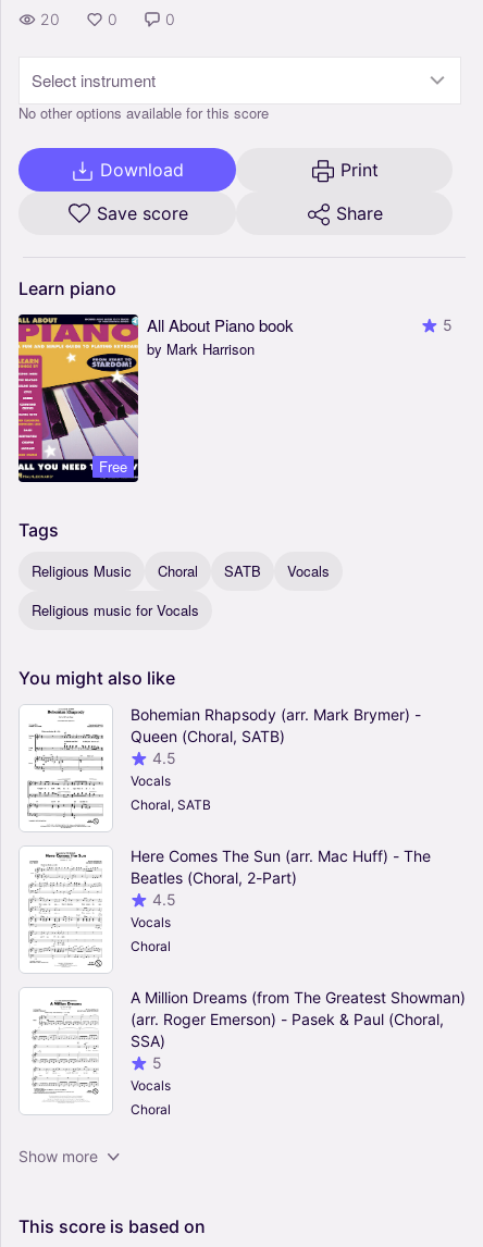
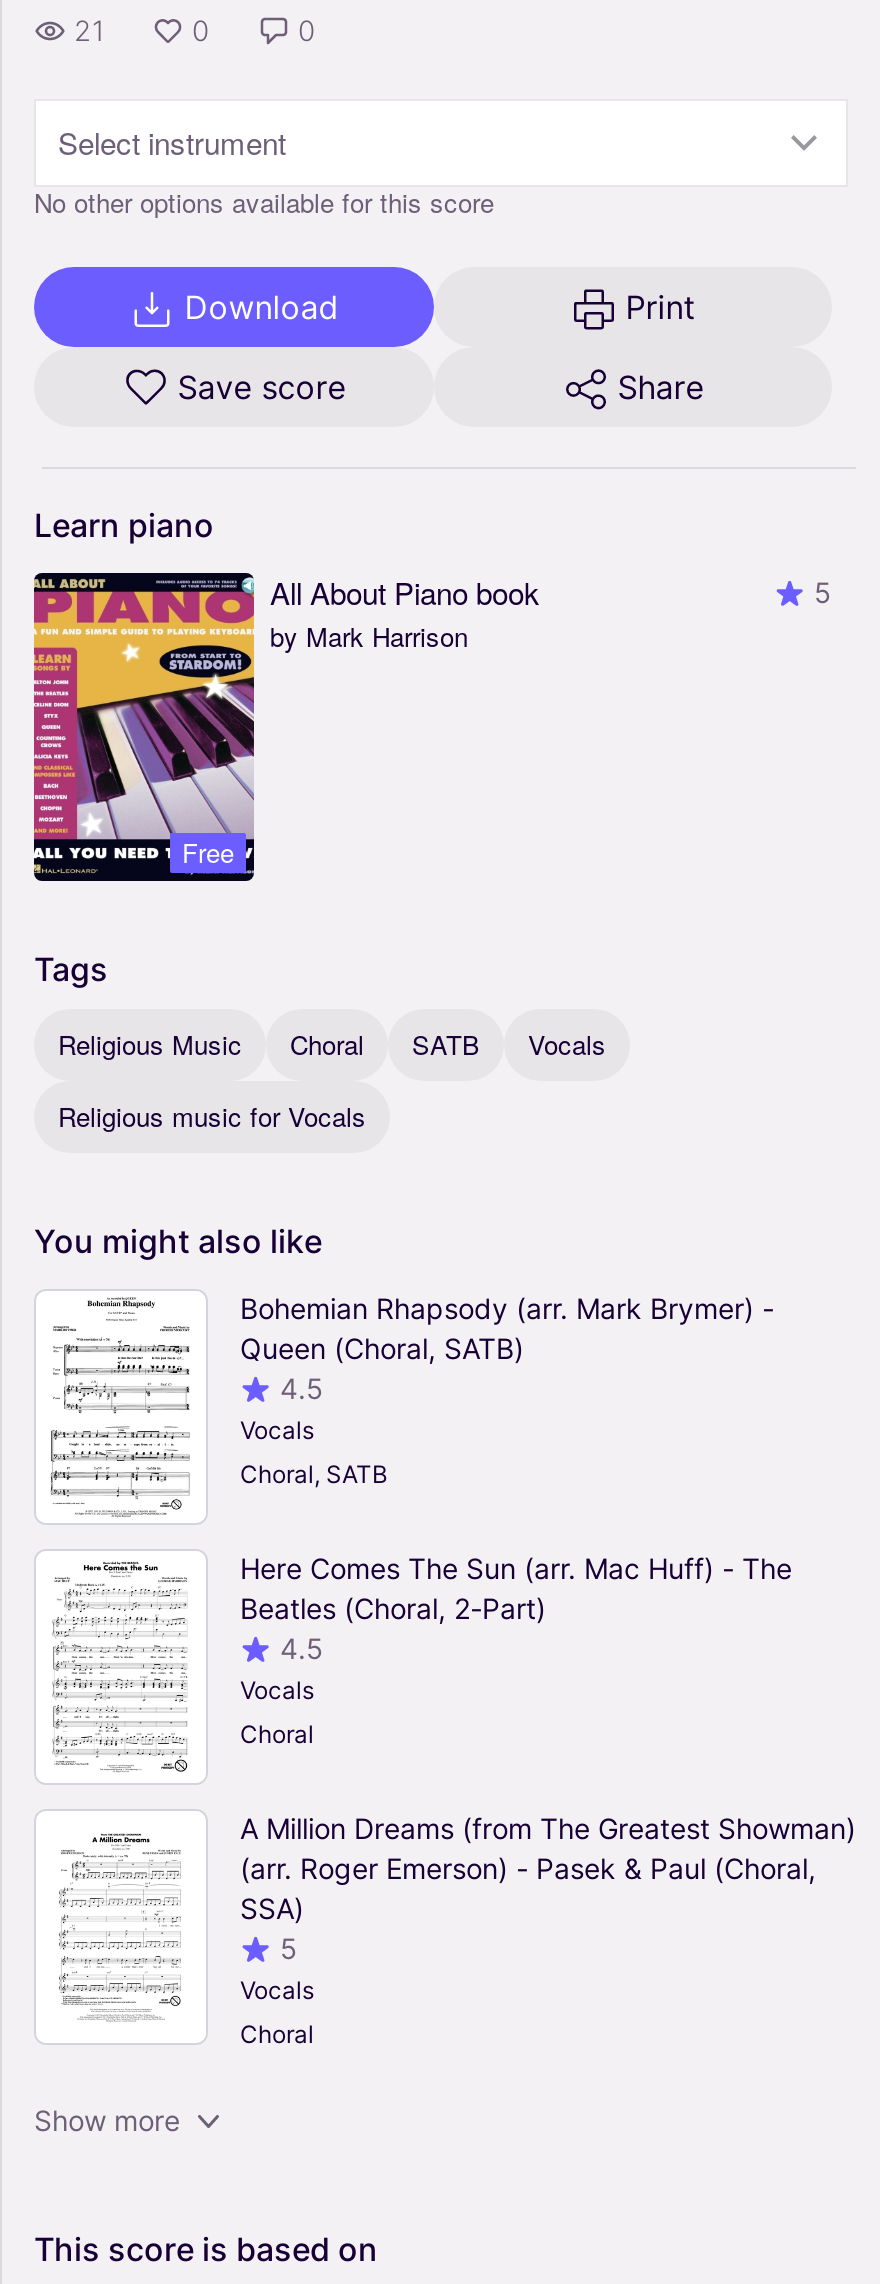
[40,10,60,29] 20 -> [74,14,104,48] 21

